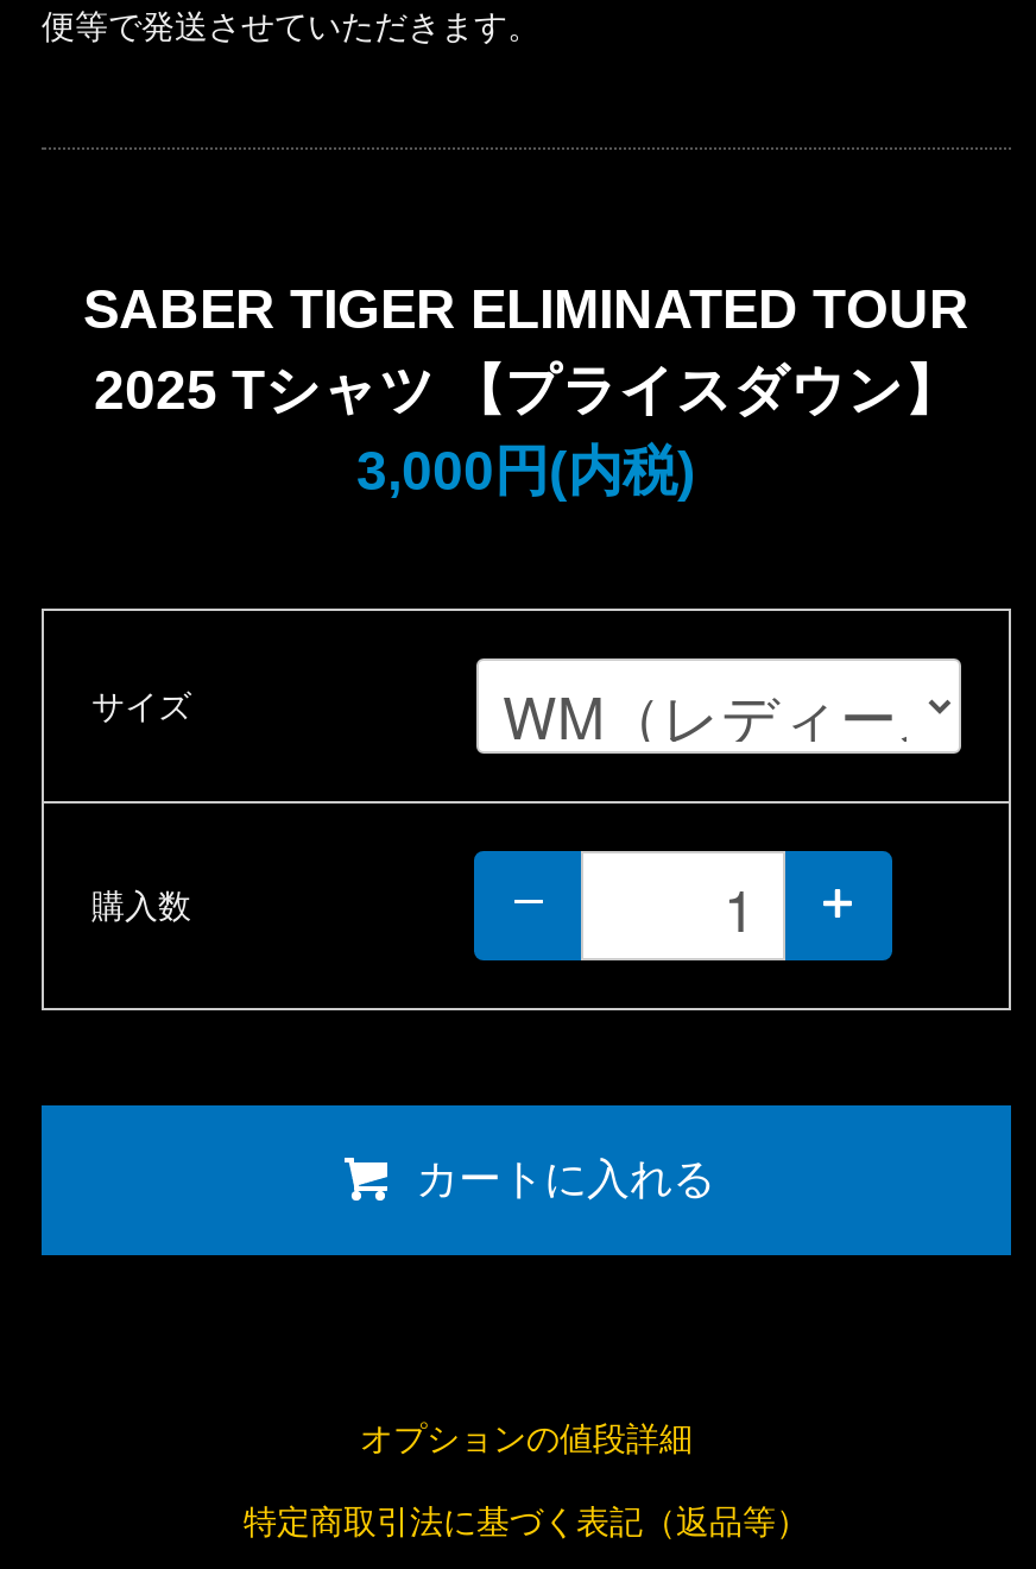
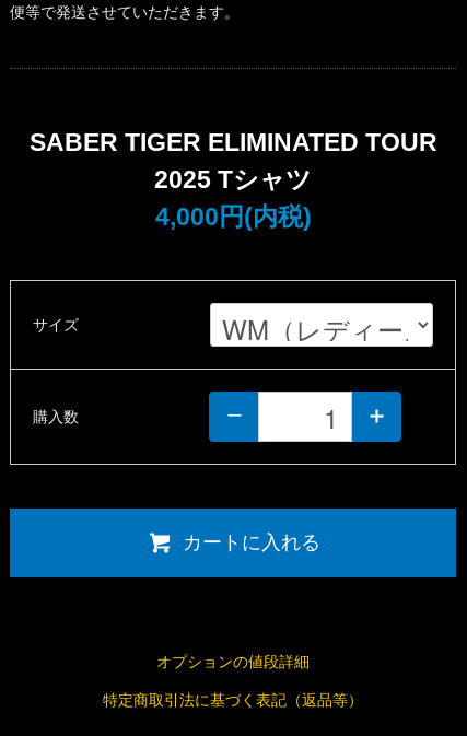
[94,359,959,502] 2025 Tシャツ 【プライスダウン】 | 3,000円(内税) -> [154,165,312,231] 2025 Tシャツ | 4,000円(内税)

